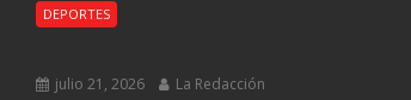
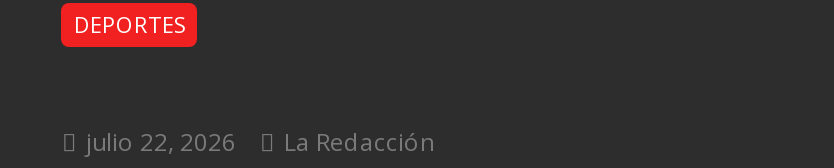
[52,74,266,94] julio 21, 2026 La Redacción -> [80,124,434,158] julio 22, 2026 La Redacción

